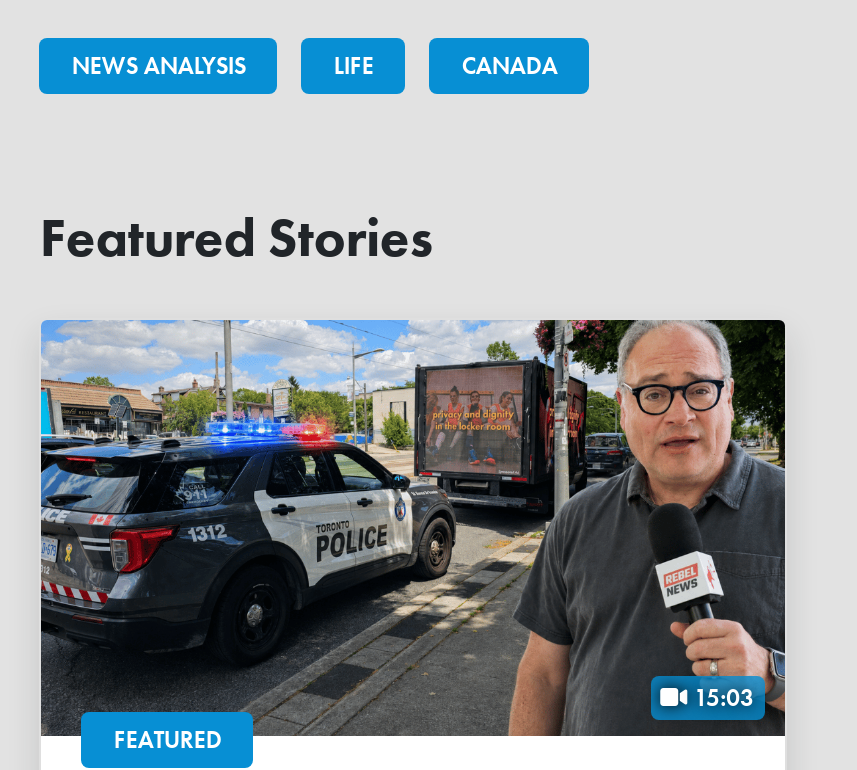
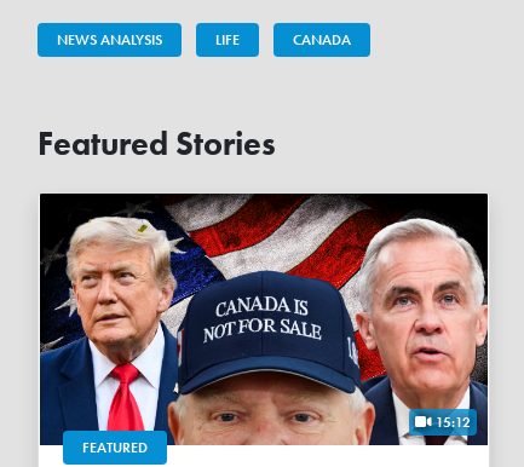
[39,319,787,739] [image] | 15:03 -> [39,192,489,446] [image] | 15:12

